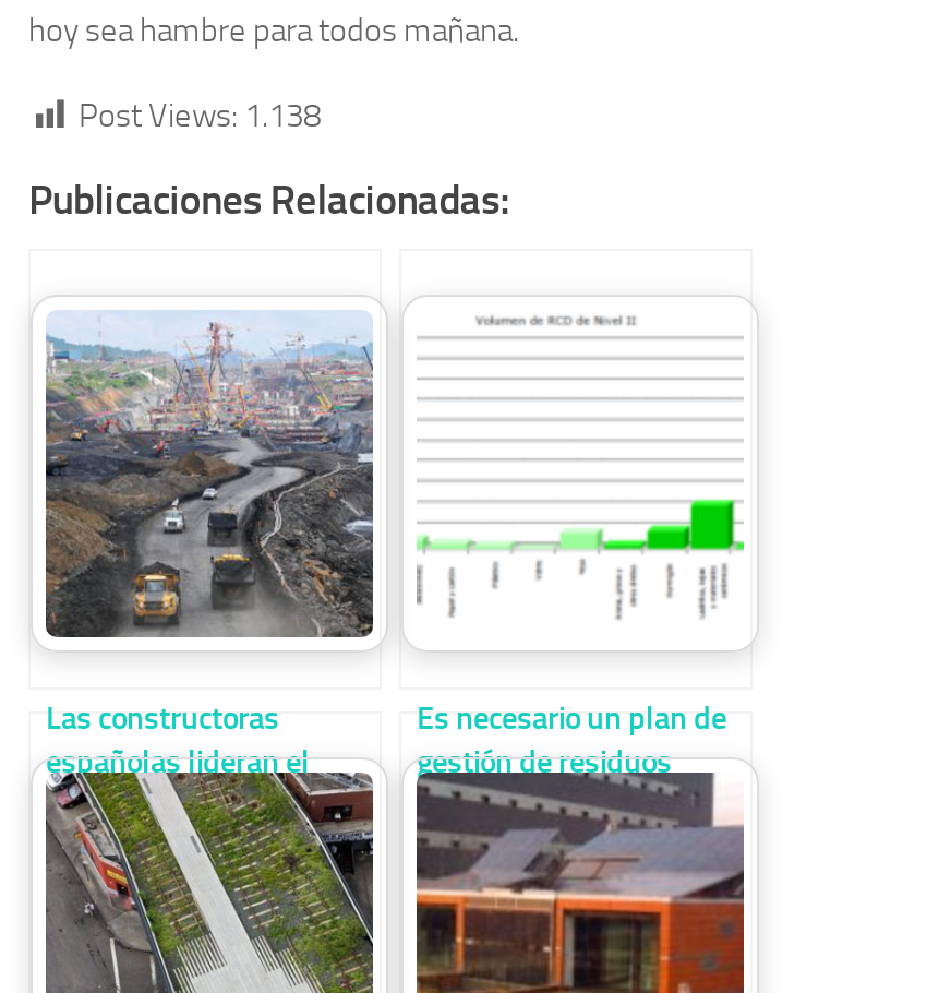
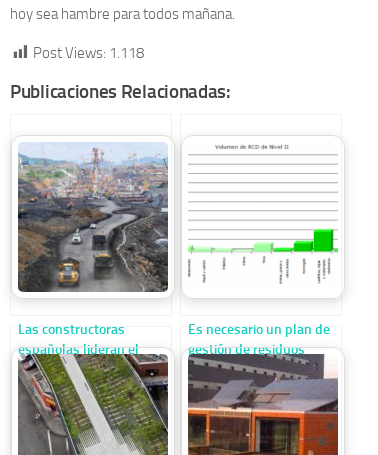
[79,95,321,135] Post Views: 1.138 -> [33,44,144,62] Post Views: 1.118

